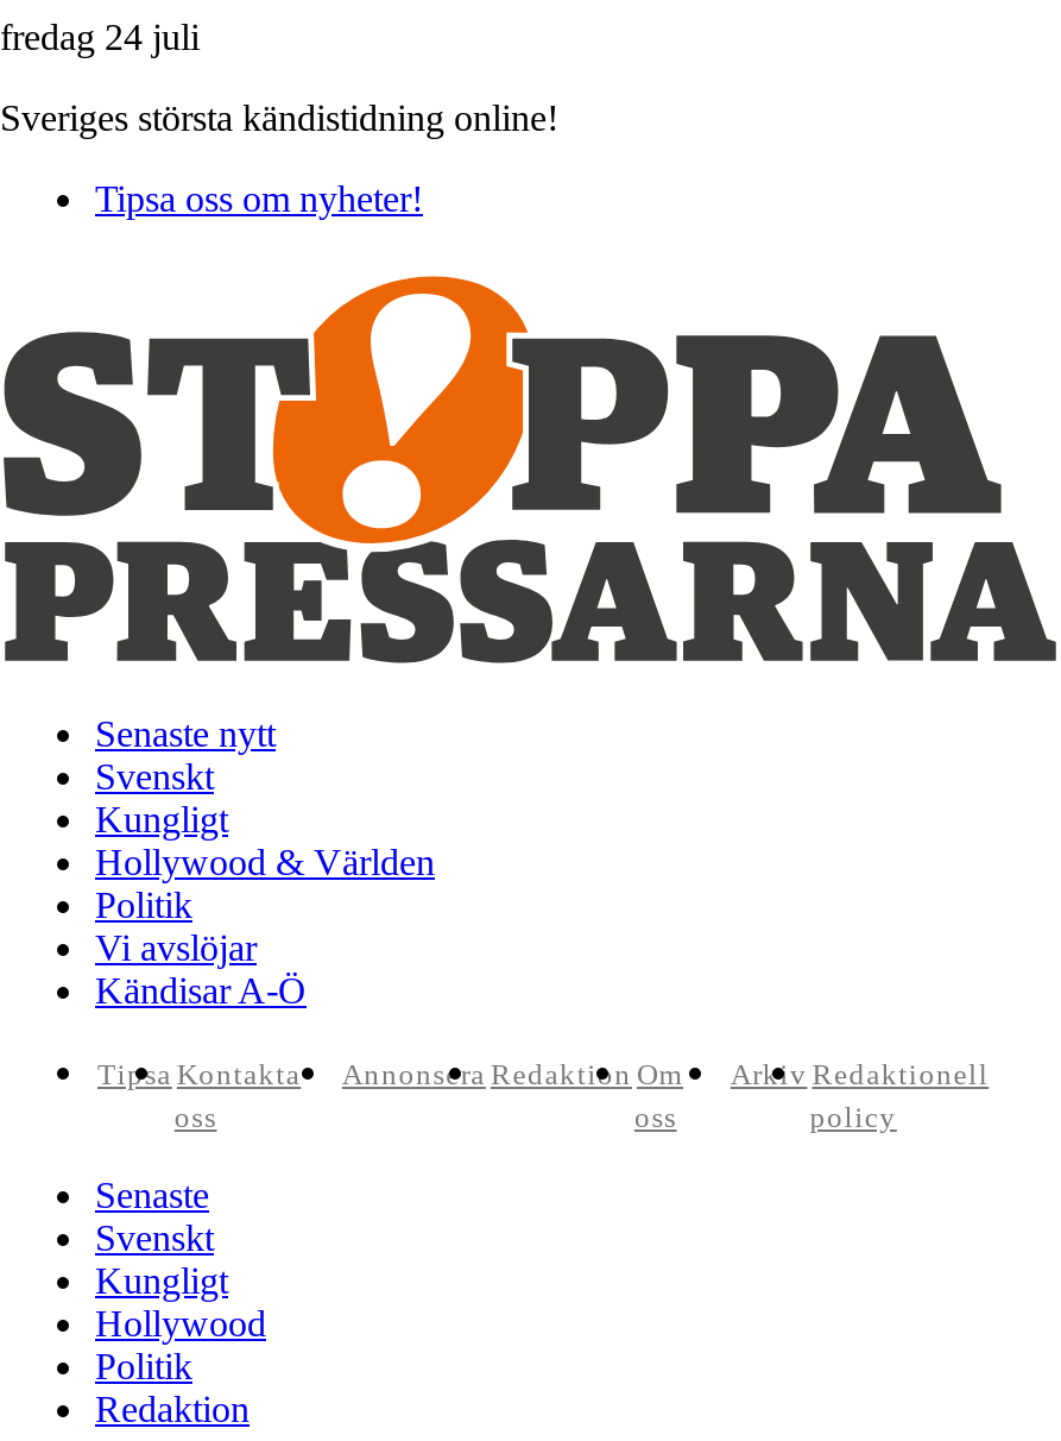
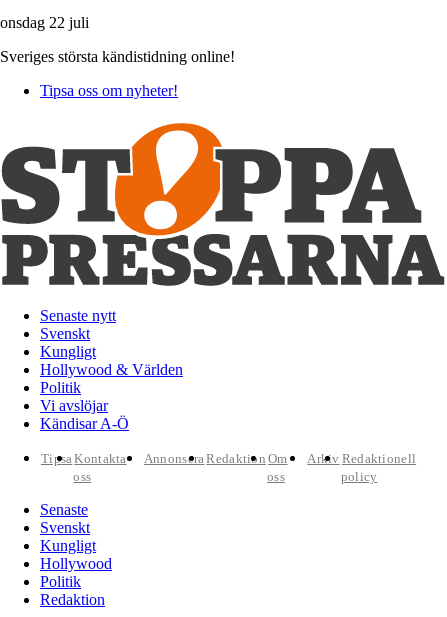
[0,17,200,57] fredag 24 juli -> [0,14,89,31] onsdag 22 juli

